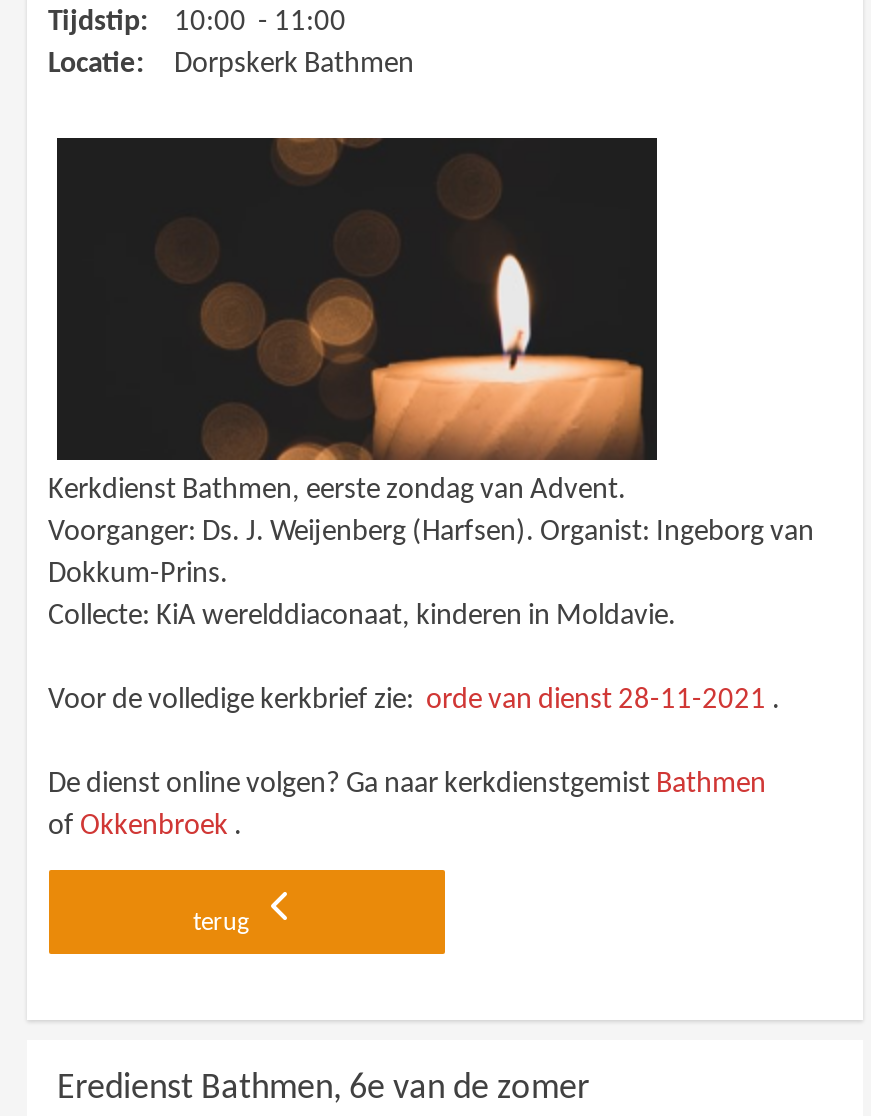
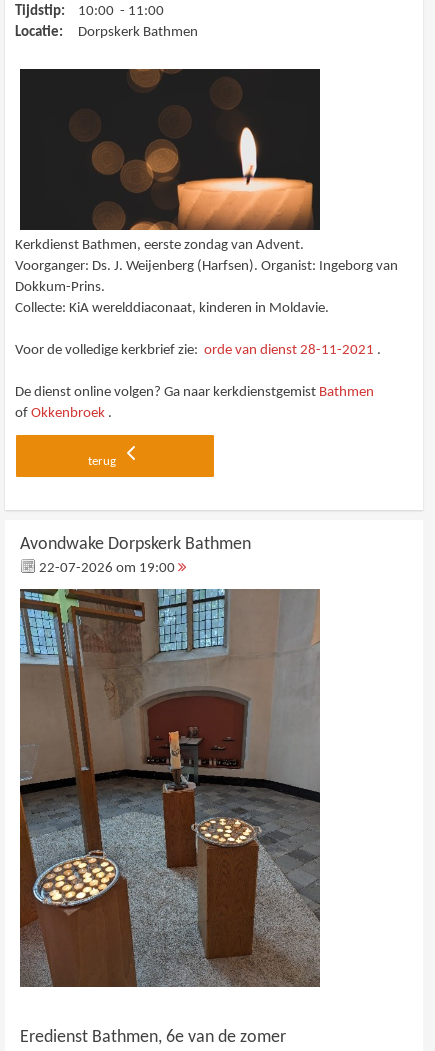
none -> [19,588,321,988] [image]
none -> [20,535,251,576] Avondwake Dorpskerk Bathmen | 22-07-2026 om 19:00

